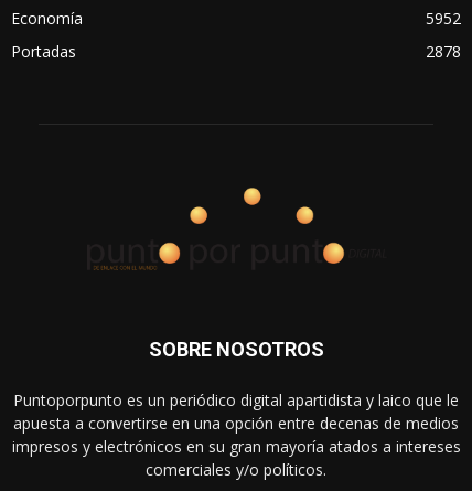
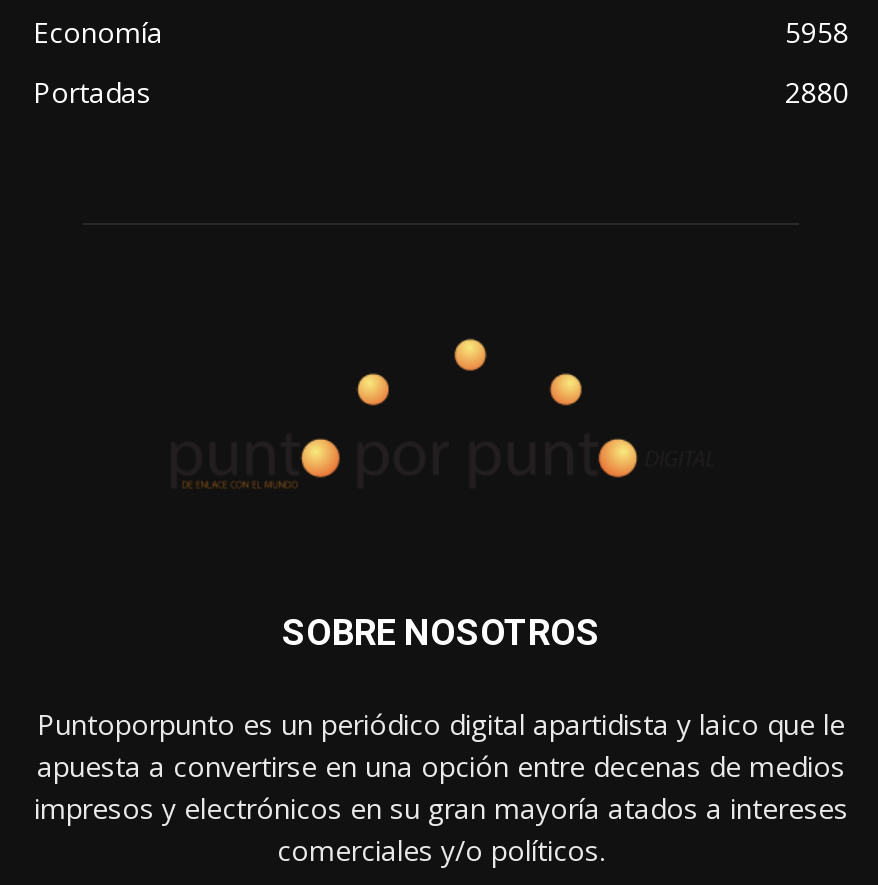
[426,8,461,29] 5952 -> [785,13,849,51] 5958
[426,41,461,62] 2878 -> [785,73,849,111] 2880

